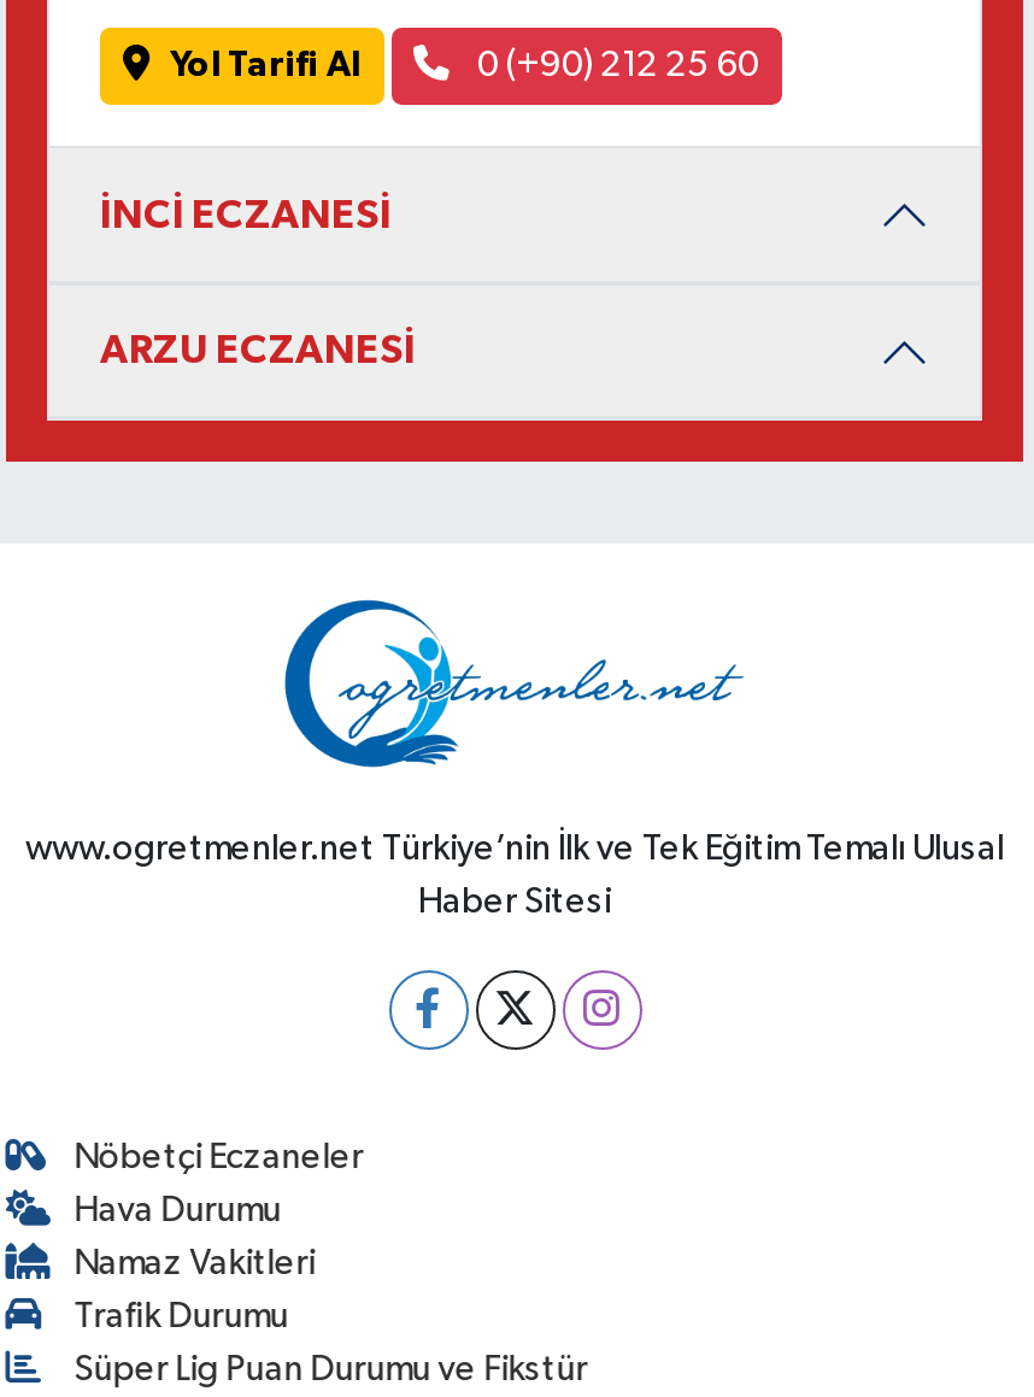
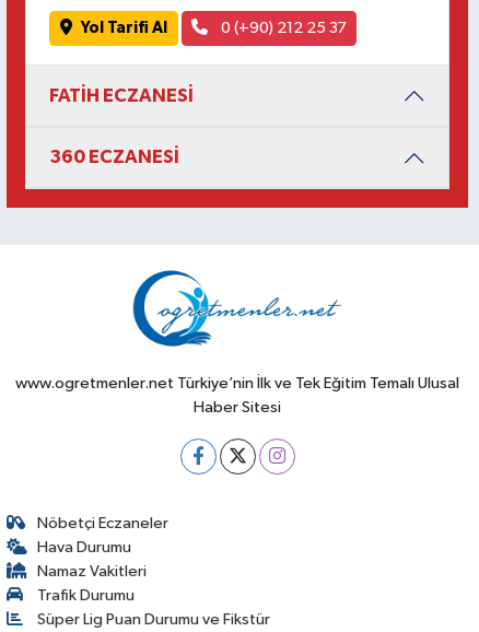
[470,47,759,83] 0 (+90) 212 25 60 -> [217,20,346,36] 0 (+90) 212 25 37
[100,194,392,235] İNCİ ECZANESİ -> [49,86,194,105] FATİH ECZANESİ
[100,330,416,371] ARZU ECZANESİ -> [49,148,179,166] 360 ECZANESİ

